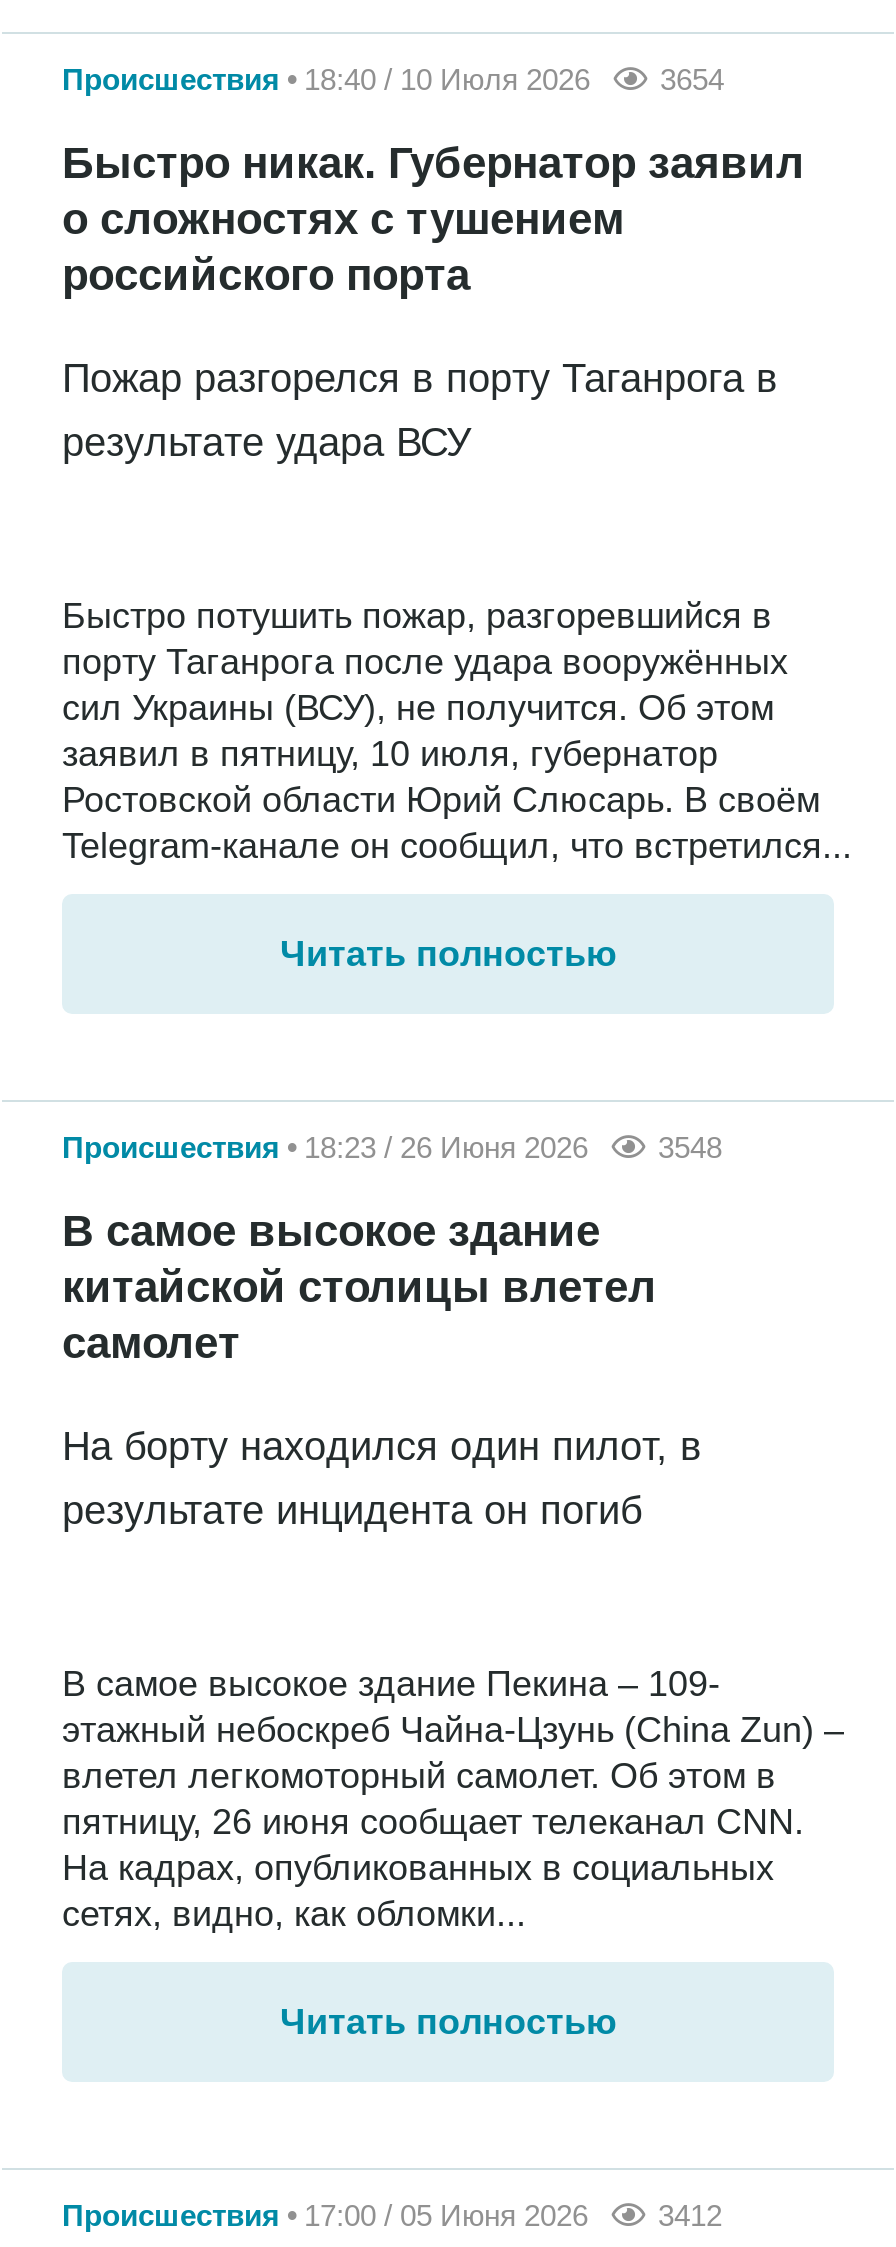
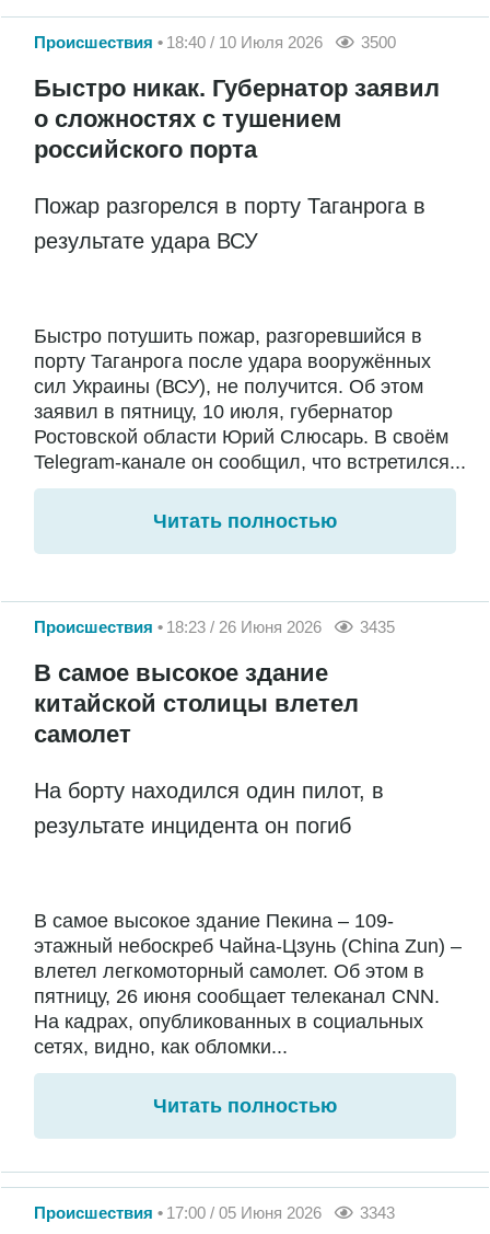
[660,61,724,95] 3654 -> [361,33,396,51] 3500
[658,1130,722,1164] 3548 -> [360,617,395,636] 3435
[658,2198,722,2232] 3412 -> [360,1203,395,1222] 3343

